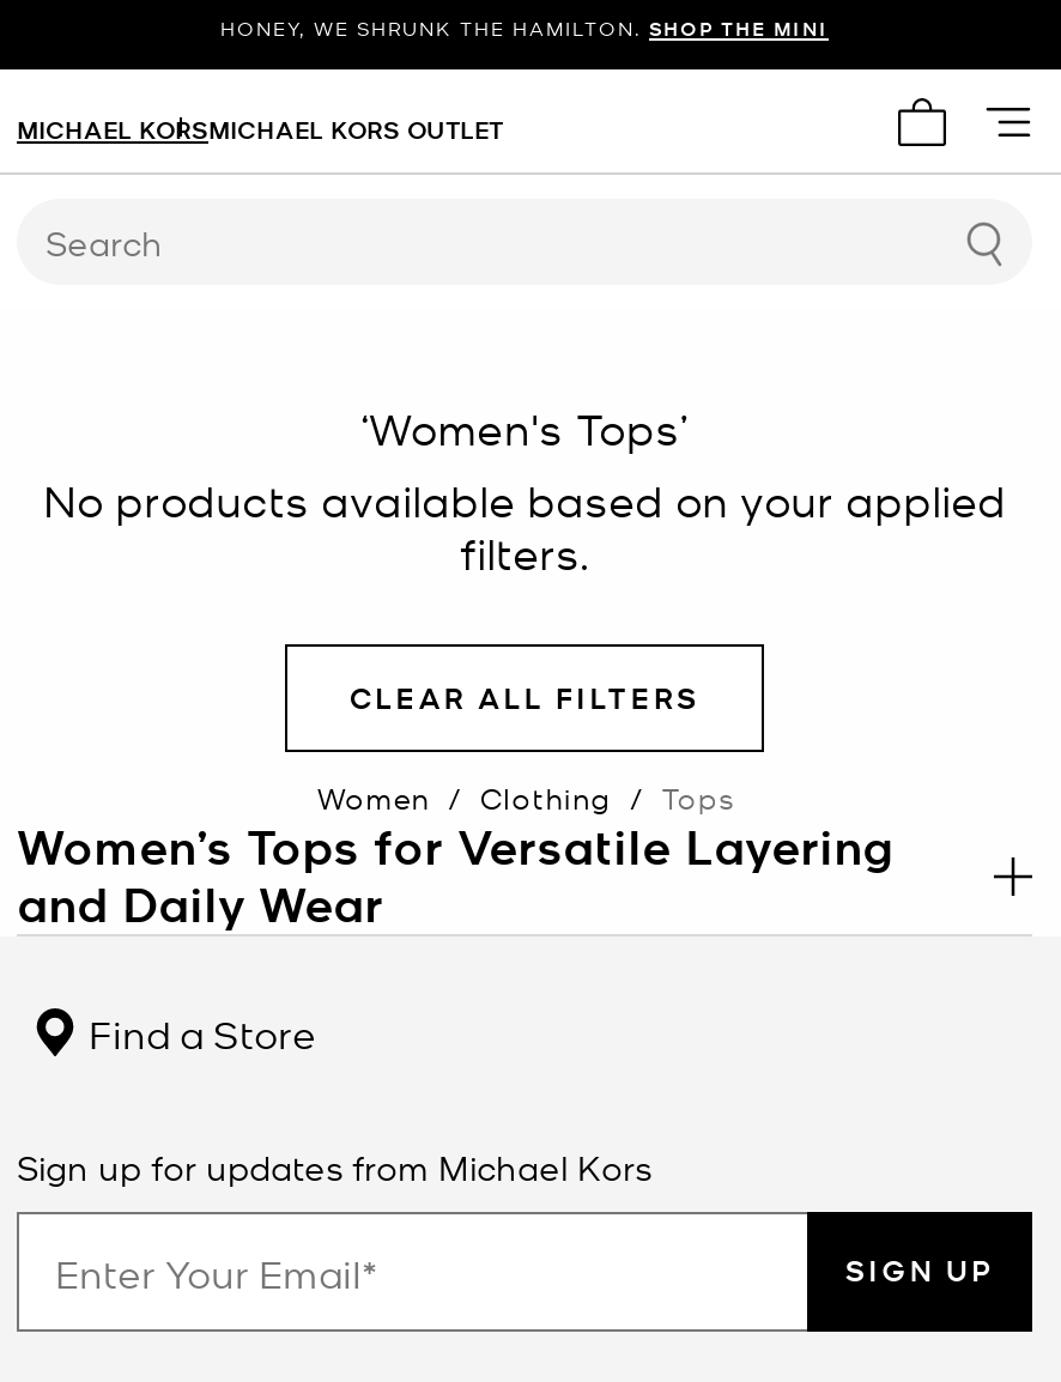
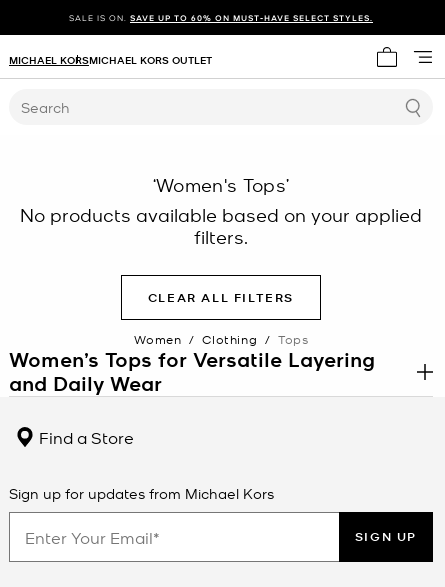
[220,14,829,41] HONEY, WE SHRUNK THE HAMILTON. SHOP THE MINI -> [69,12,373,23] SALE IS ON. SAVE UP TO 60% ON MUST-HAVE SELECT STYLES.

